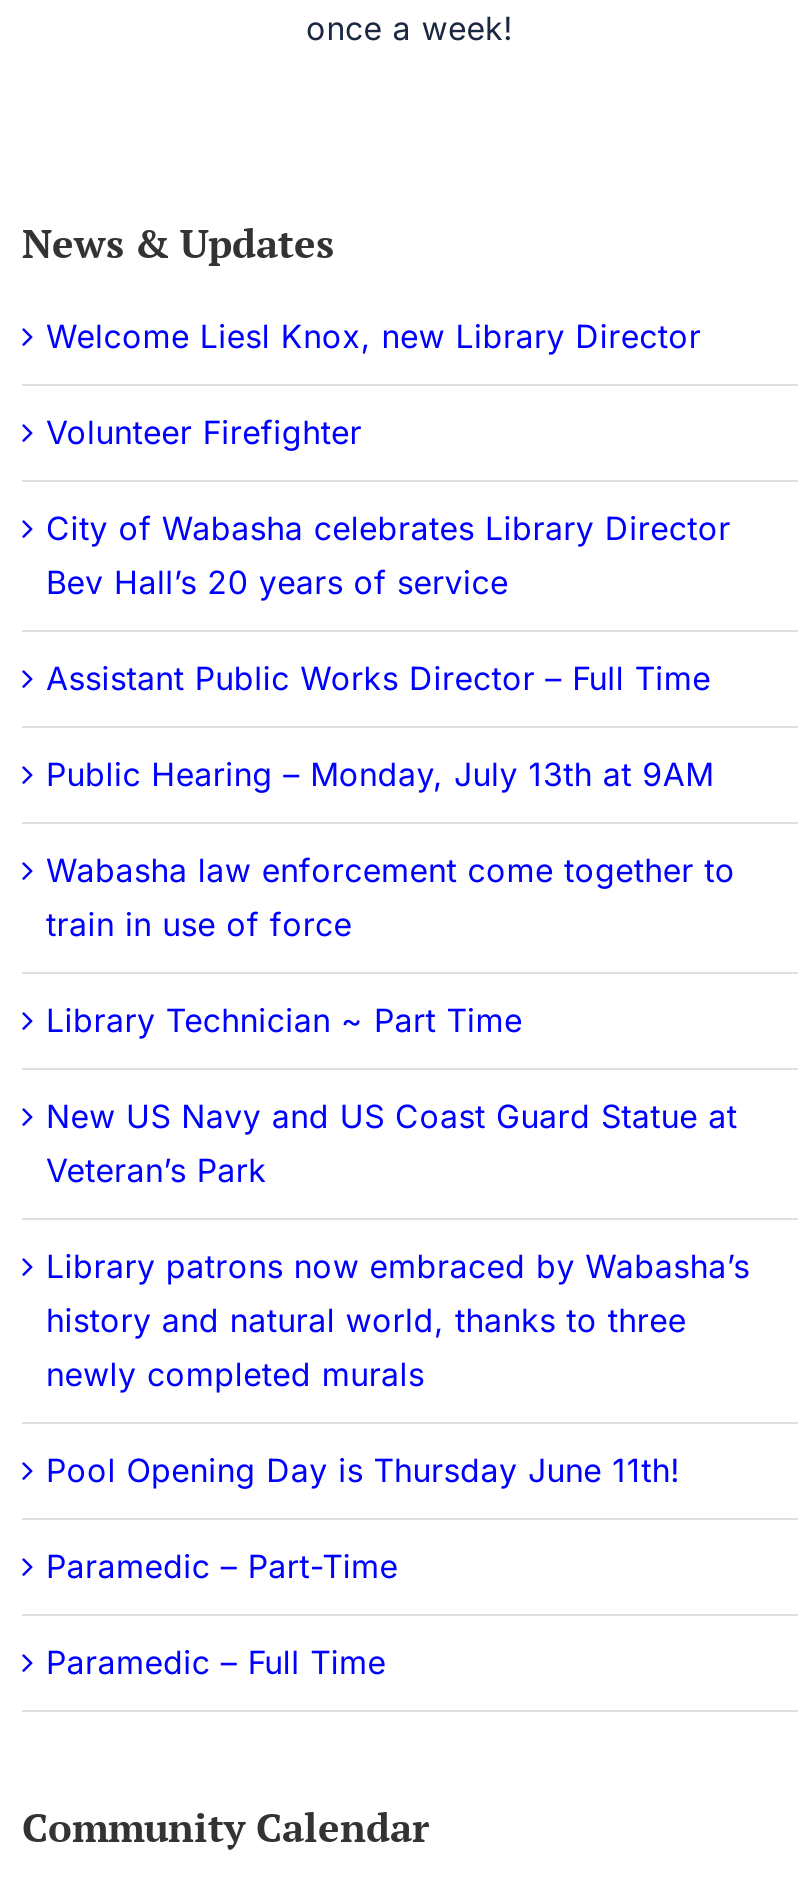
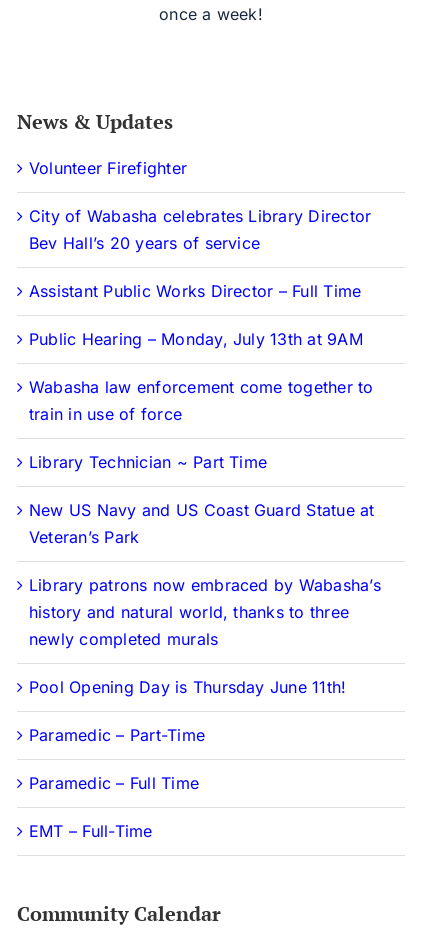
[46,317,701,357] Welcome Liesl Knox, new Library Director -> none
moved [46,413,750,1683] -> [29,158,381,793]: Volunteer Firefighter | City of Wabasha celebrates Library Director | Bev Hall’s 20 years of service | ... | Paramedic – Part-Time | Paramedic – Full Time
none -> [29,821,153,841] EMT – Full-Time

